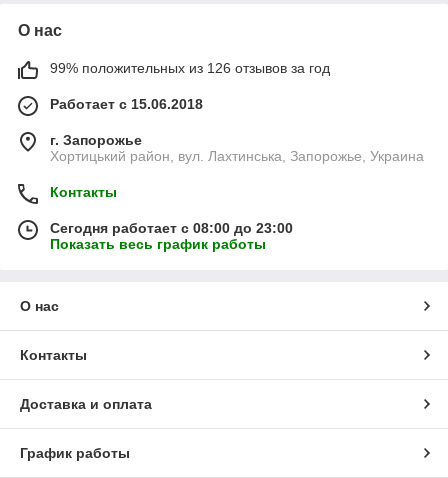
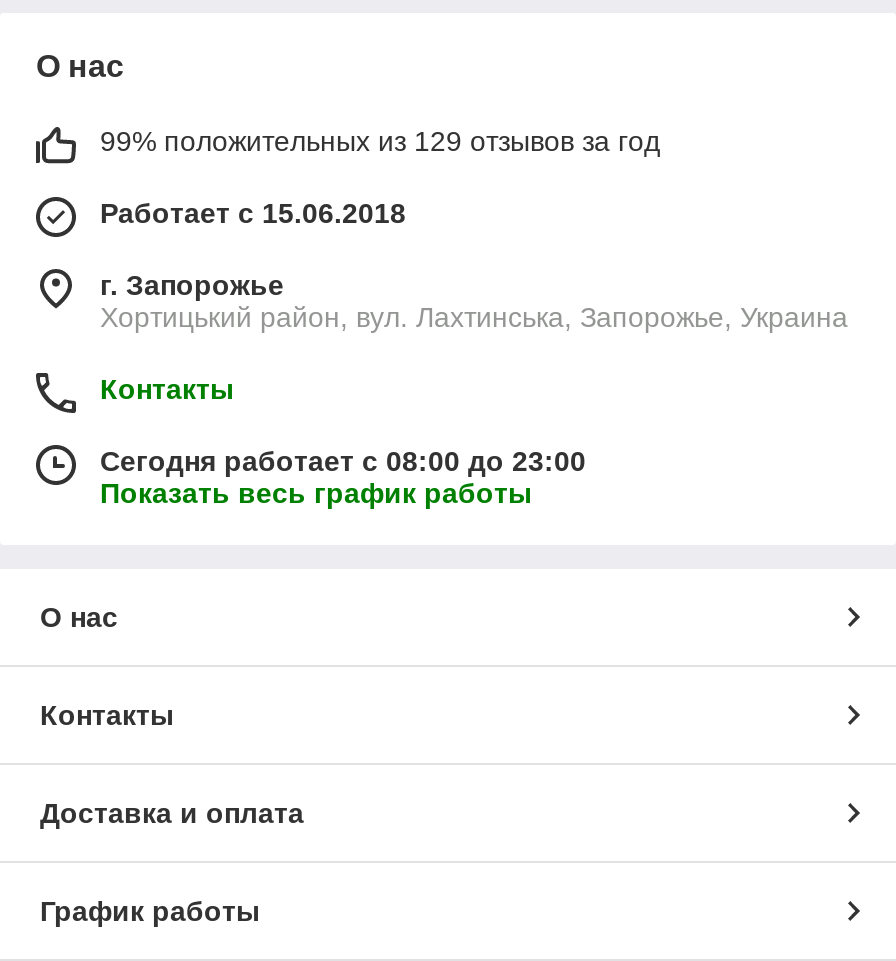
[50,60,330,76] 99% положительных из 126 отзывов за год -> [100,125,660,157] 99% положительных из 129 отзывов за год

